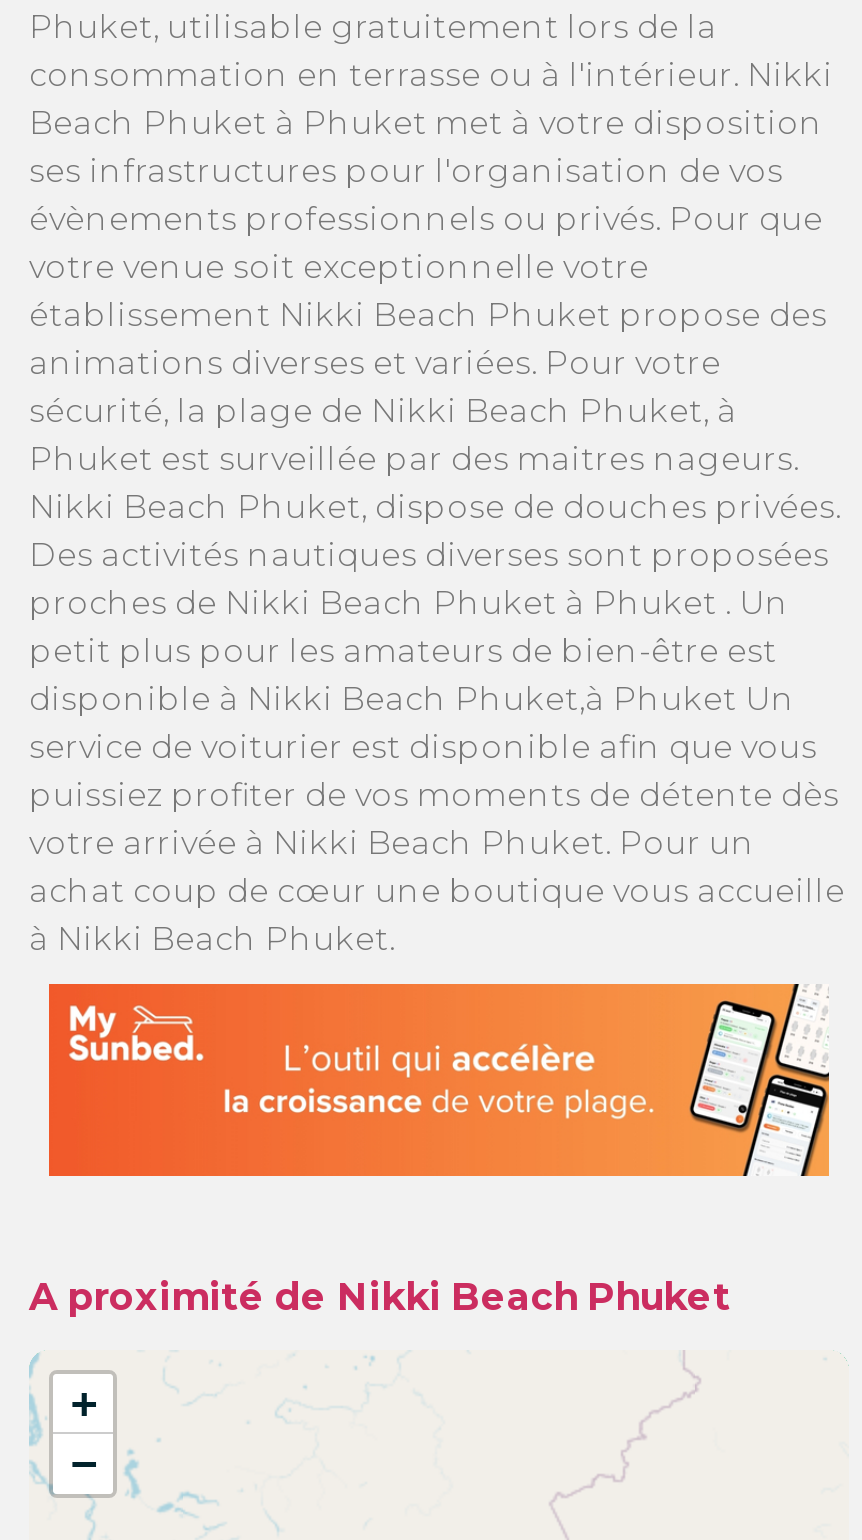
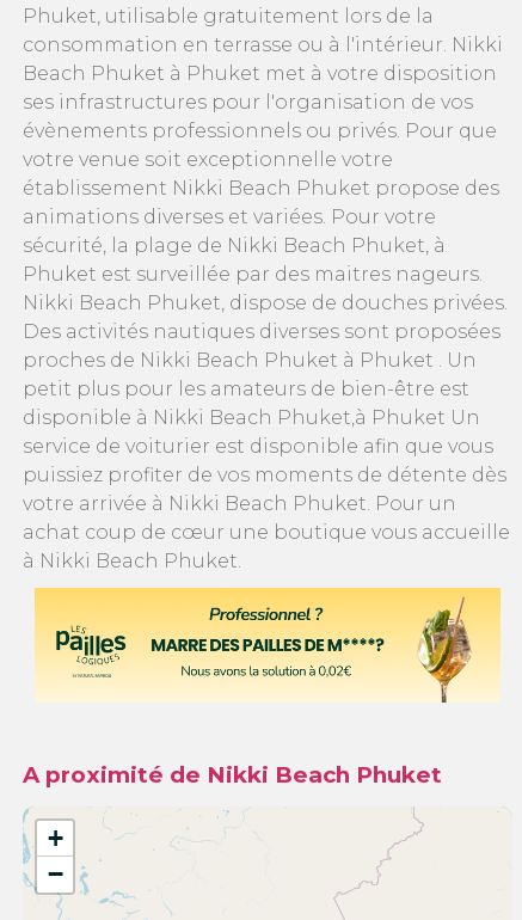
[47,982,831,1178] [image] -> [33,587,502,704] [image]

